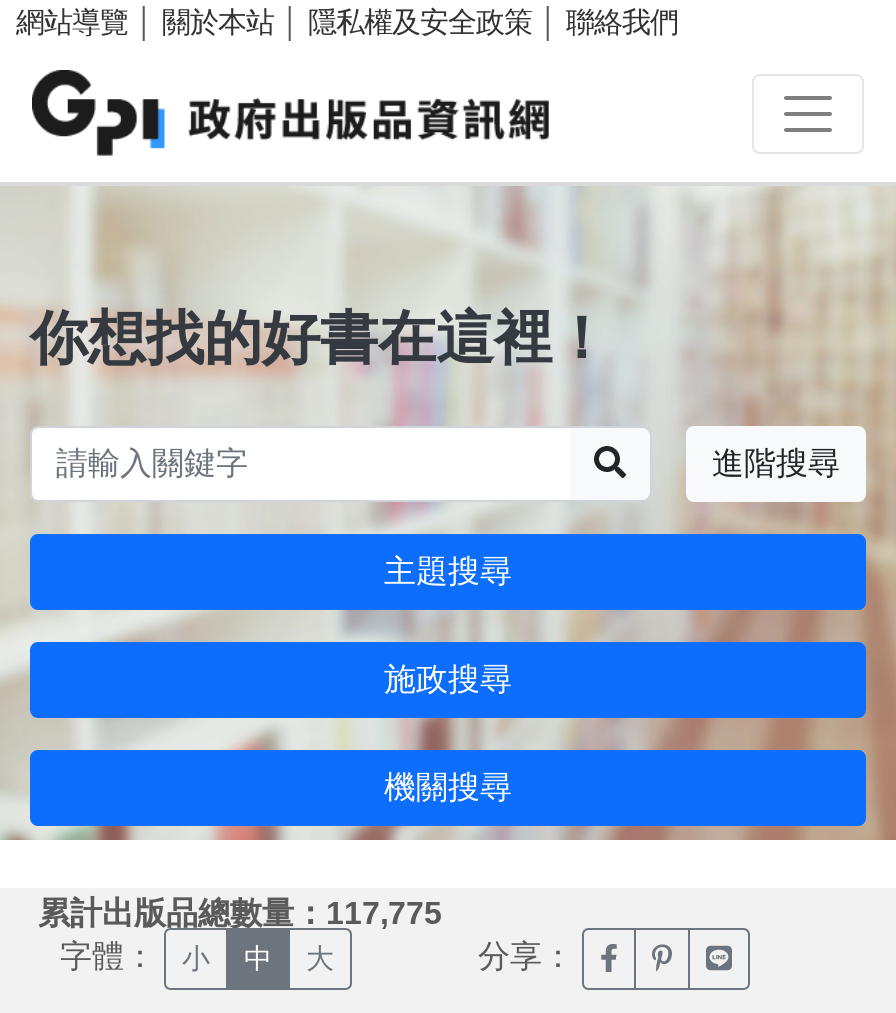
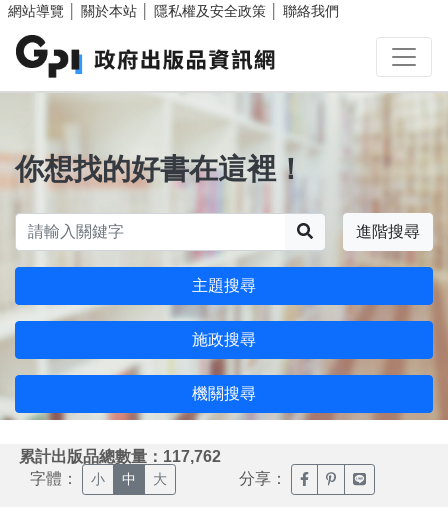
[38,895,442,929] 累計出版品總數量：117,775 -> [19,448,221,465] 累計出版品總數量：117,762

